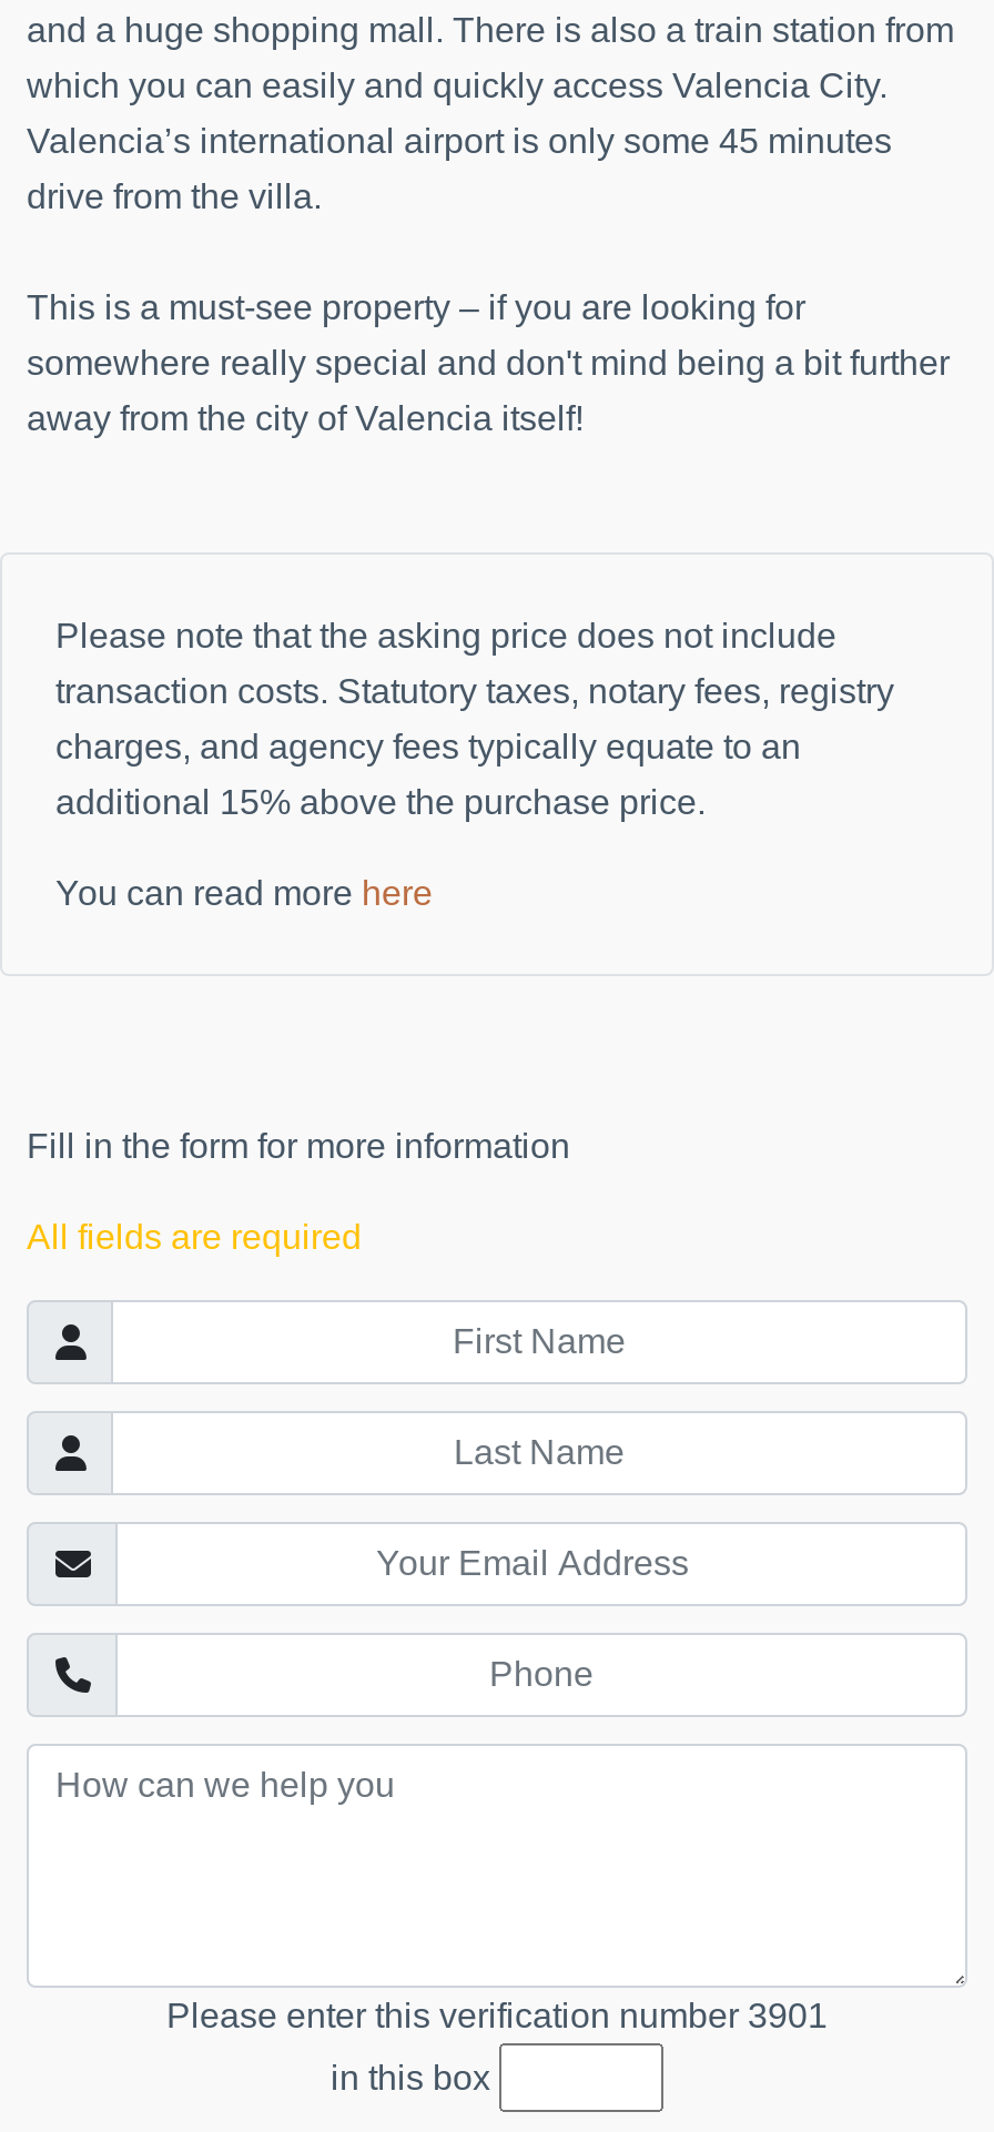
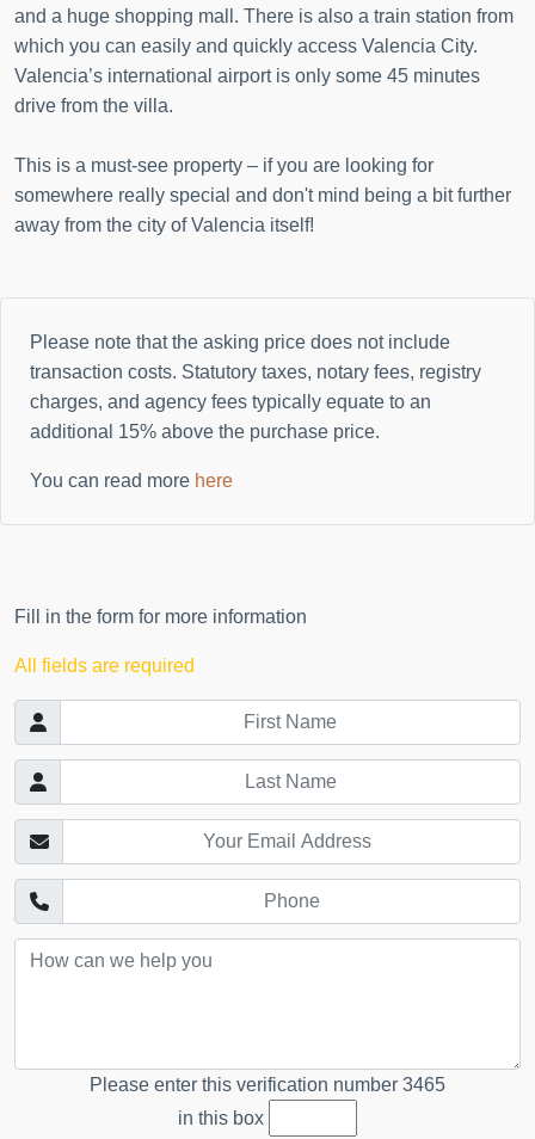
[166,1996,828,2034] Please enter this verification number 3901 -> [90,1074,445,1095] Please enter this verification number 3465

